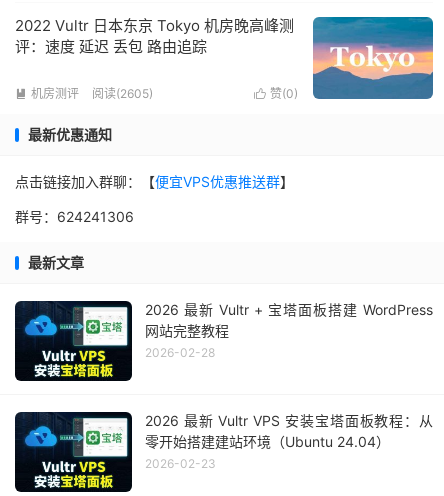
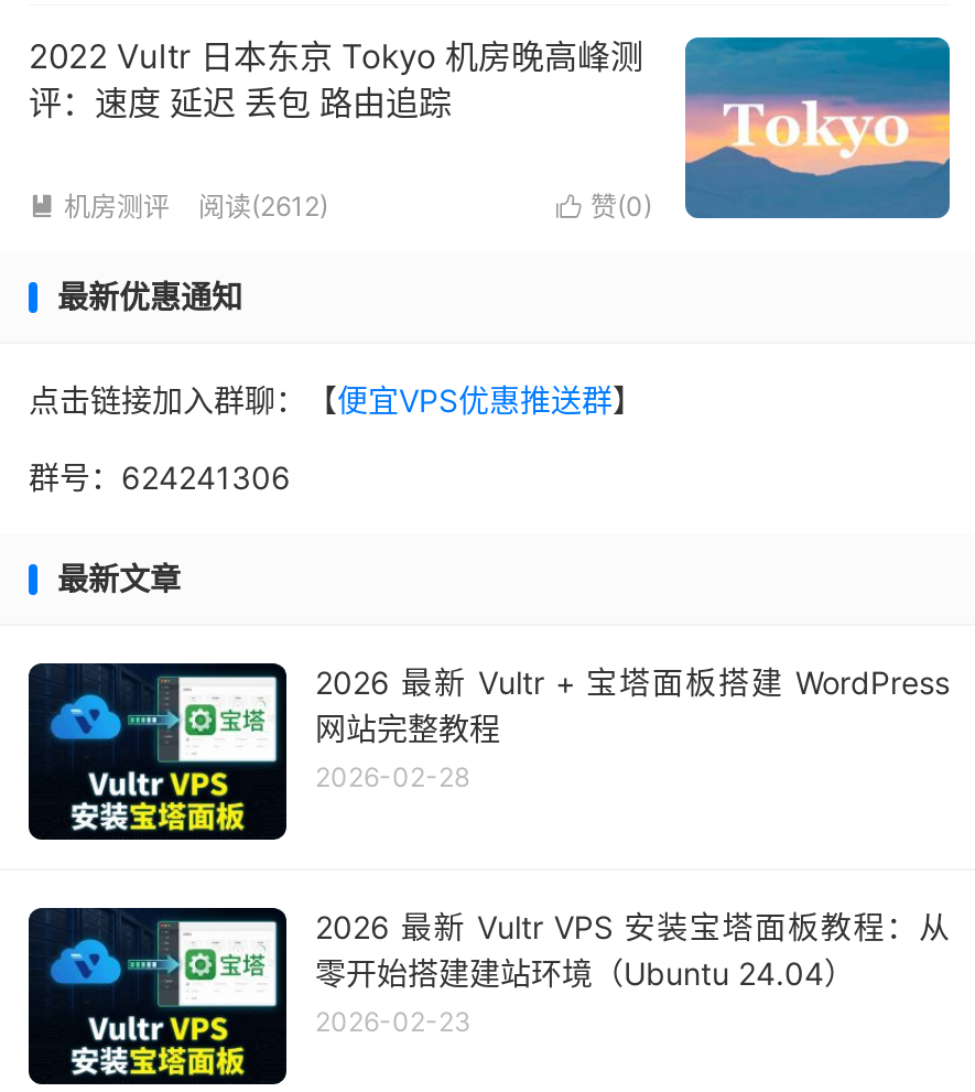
[92,86,153,101] 阅读(2605) -> [198,190,328,223] 阅读(2612)

